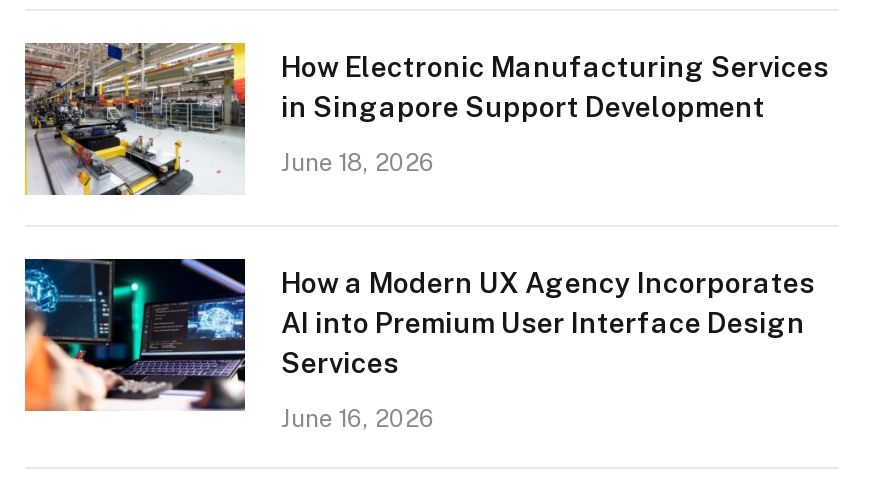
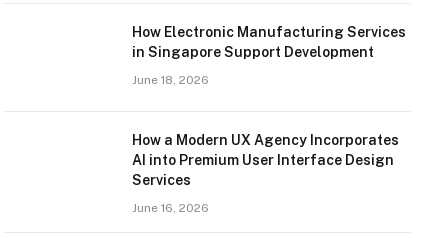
[23,41,247,197] [image] -> none
[23,257,247,413] [image] -> none

